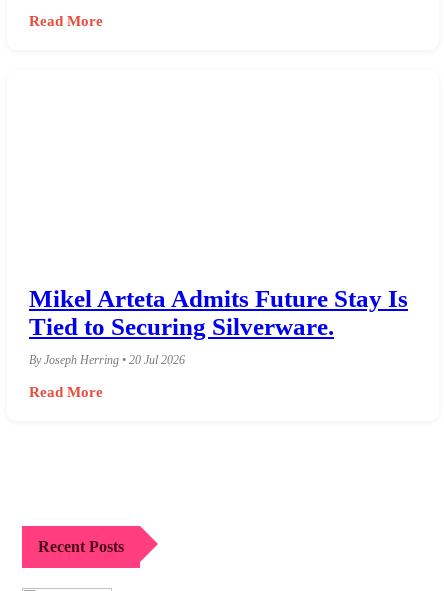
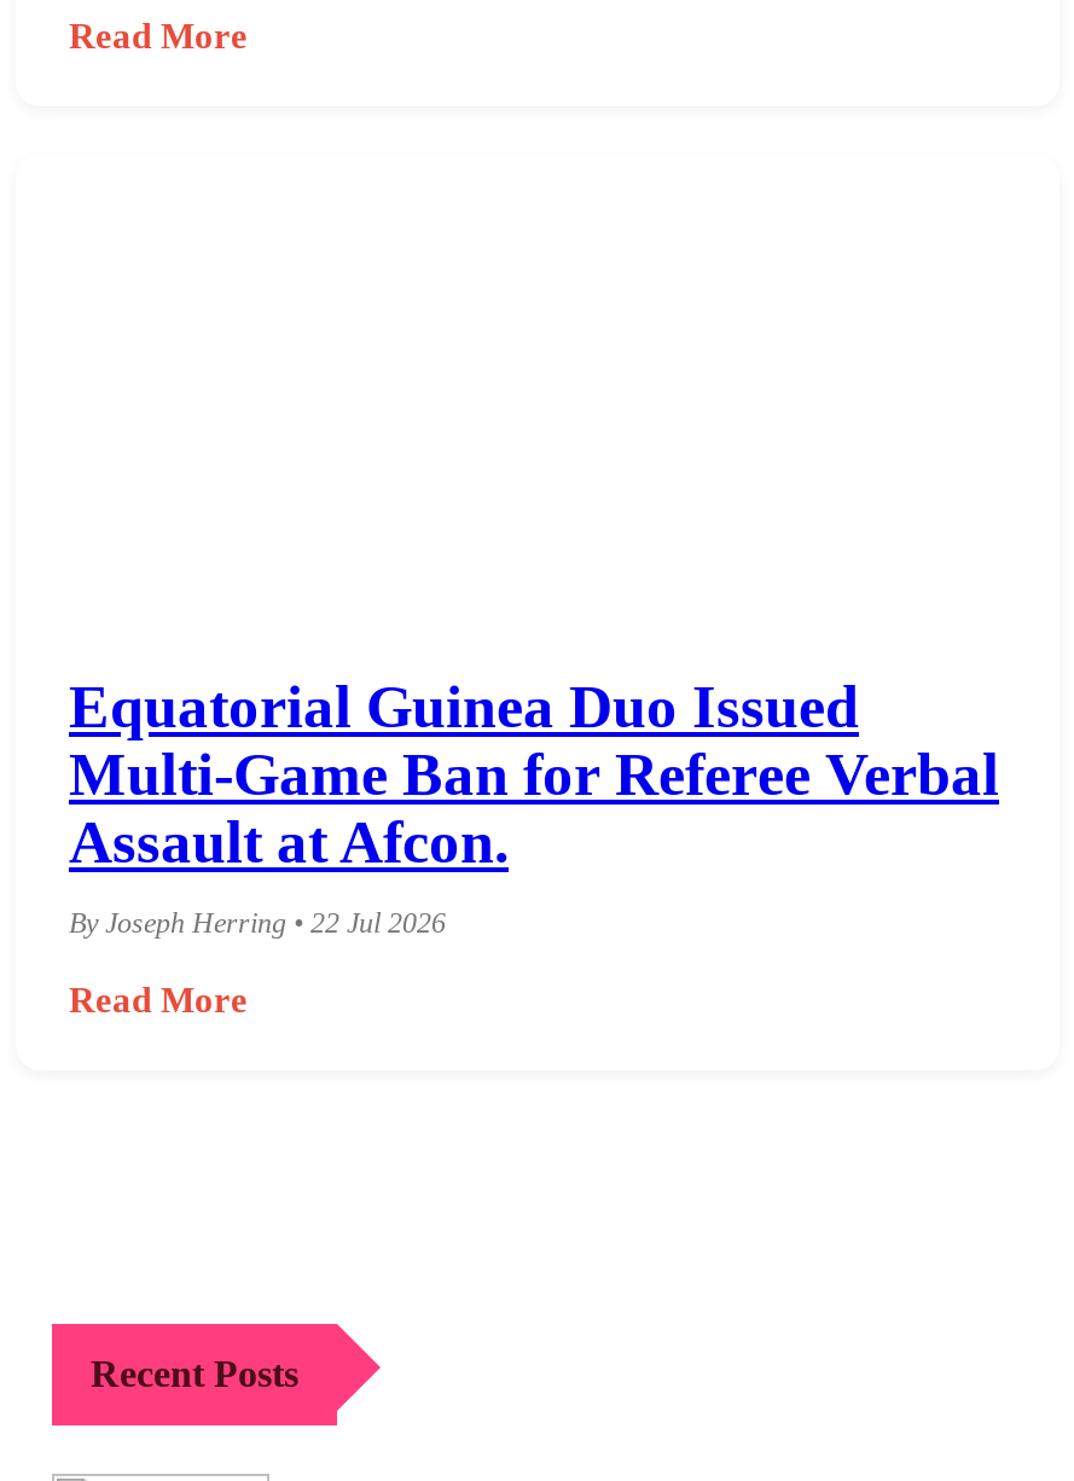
[29,285,408,340] Mikel Arteta Admits Future Stay Is | Tied to Securing Silverware. -> [69,675,999,875] Equatorial Guinea Duo Issued | Multi-Game Ban for Referee Verbal | Assault at Afcon.
[29,353,185,367] By Joseph Herring • 20 Jul 2026 -> [69,906,446,940] By Joseph Herring • 22 Jul 2026

